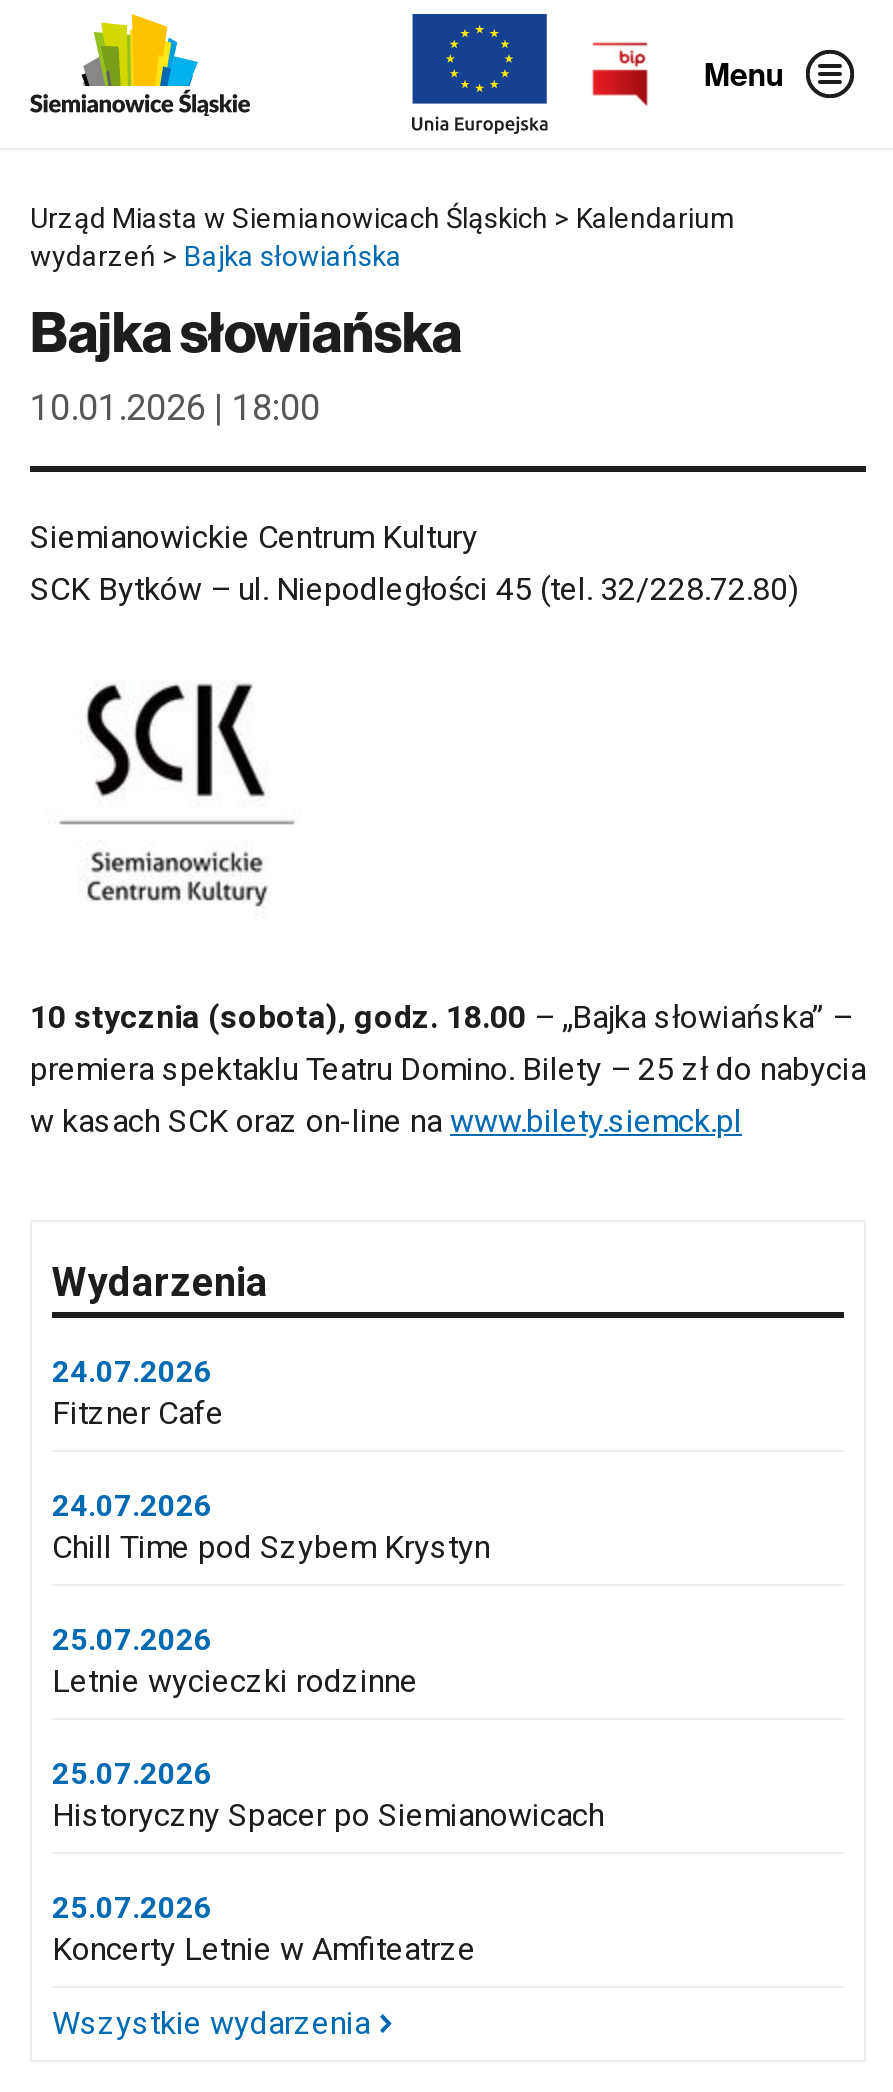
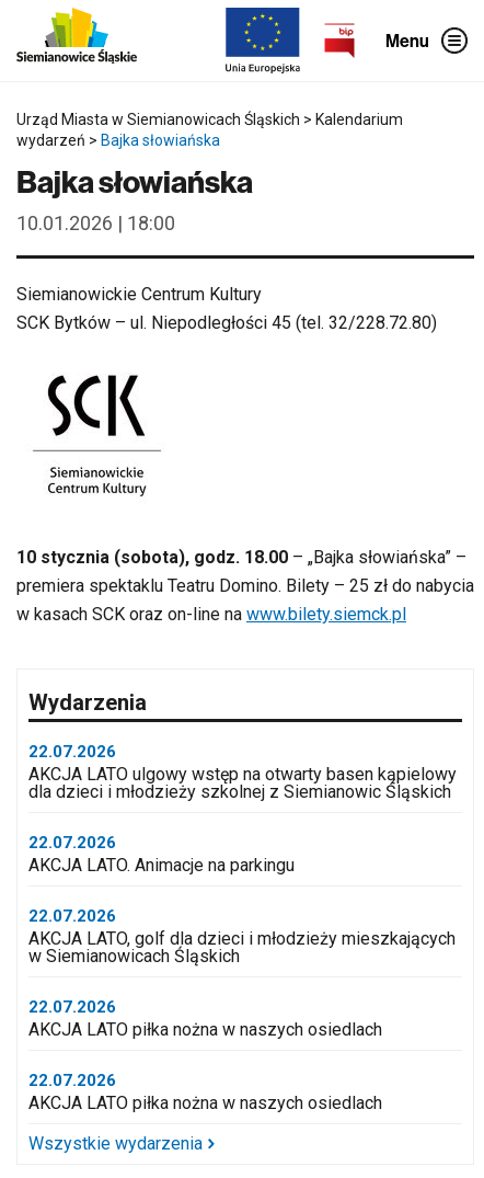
[52,1354,224,1432] 24.07.2026 | Fitzner Cafe -> [28,742,457,802] 22.07.2026 | AKCJA LATO ulgowy wstęp na otwarty basen kąpielowy | dla dzieci i młodzieży szkolnej z Siemianowic Śląskich
[52,1488,490,1566] 24.07.2026 | Chill Time pod Szybem Krystyn -> [28,833,295,876] 22.07.2026 | AKCJA LATO. Animacje na parkingu
[52,1622,418,1700] 25.07.2026 | Letnie wycieczki rodzinne -> [28,906,456,967] 22.07.2026 | AKCJA LATO, golf dla dzieci i młodzieży mieszkających | w Siemianowicach Śląskich
[52,1756,604,1834] 25.07.2026 | Historyczny Spacer po Siemianowicach -> [28,997,382,1040] 22.07.2026 | AKCJA LATO piłka nożna w naszych osiedlach
[52,1890,476,1968] 25.07.2026 | Koncerty Letnie w Amfiteatrze -> [28,1071,382,1113] 22.07.2026 | AKCJA LATO piłka nożna w naszych osiedlach

